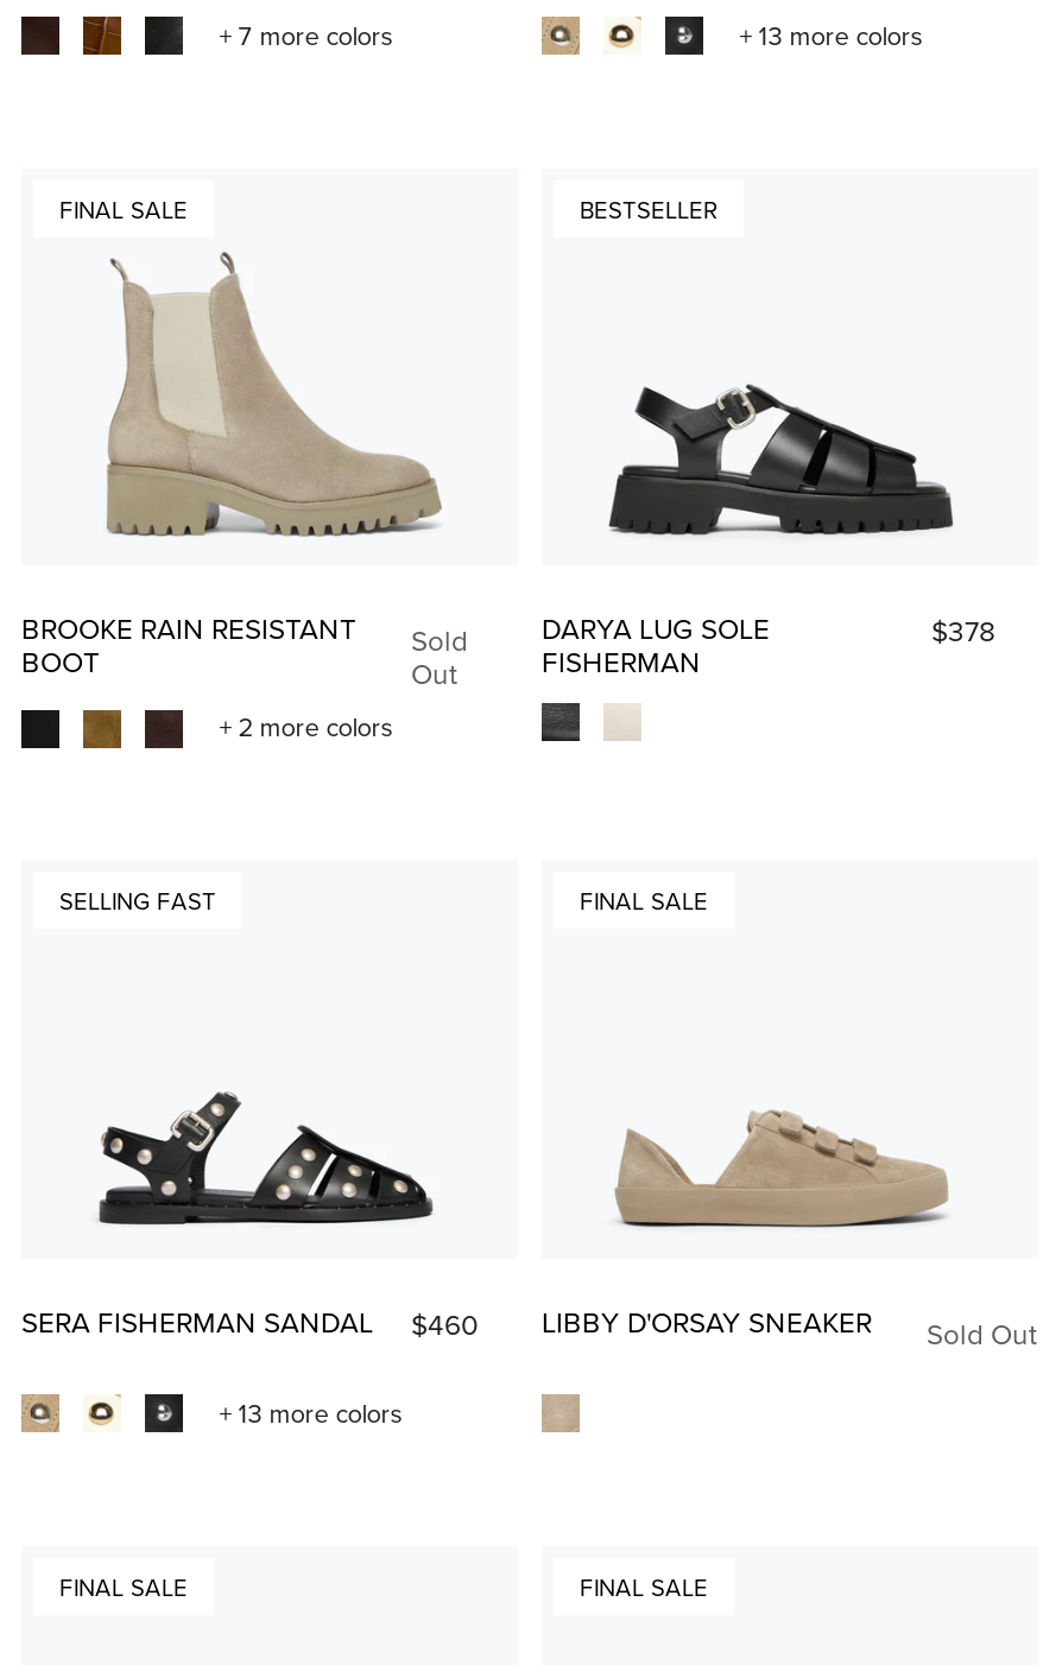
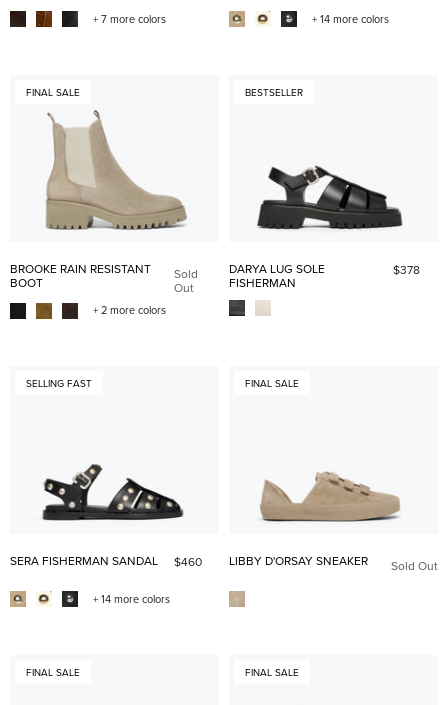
[740,16,923,54] + 13 more colors -> [312,11,389,27] + 14 more colors
[219,1394,402,1432] + 13 more colors -> [93,591,170,607] + 14 more colors

